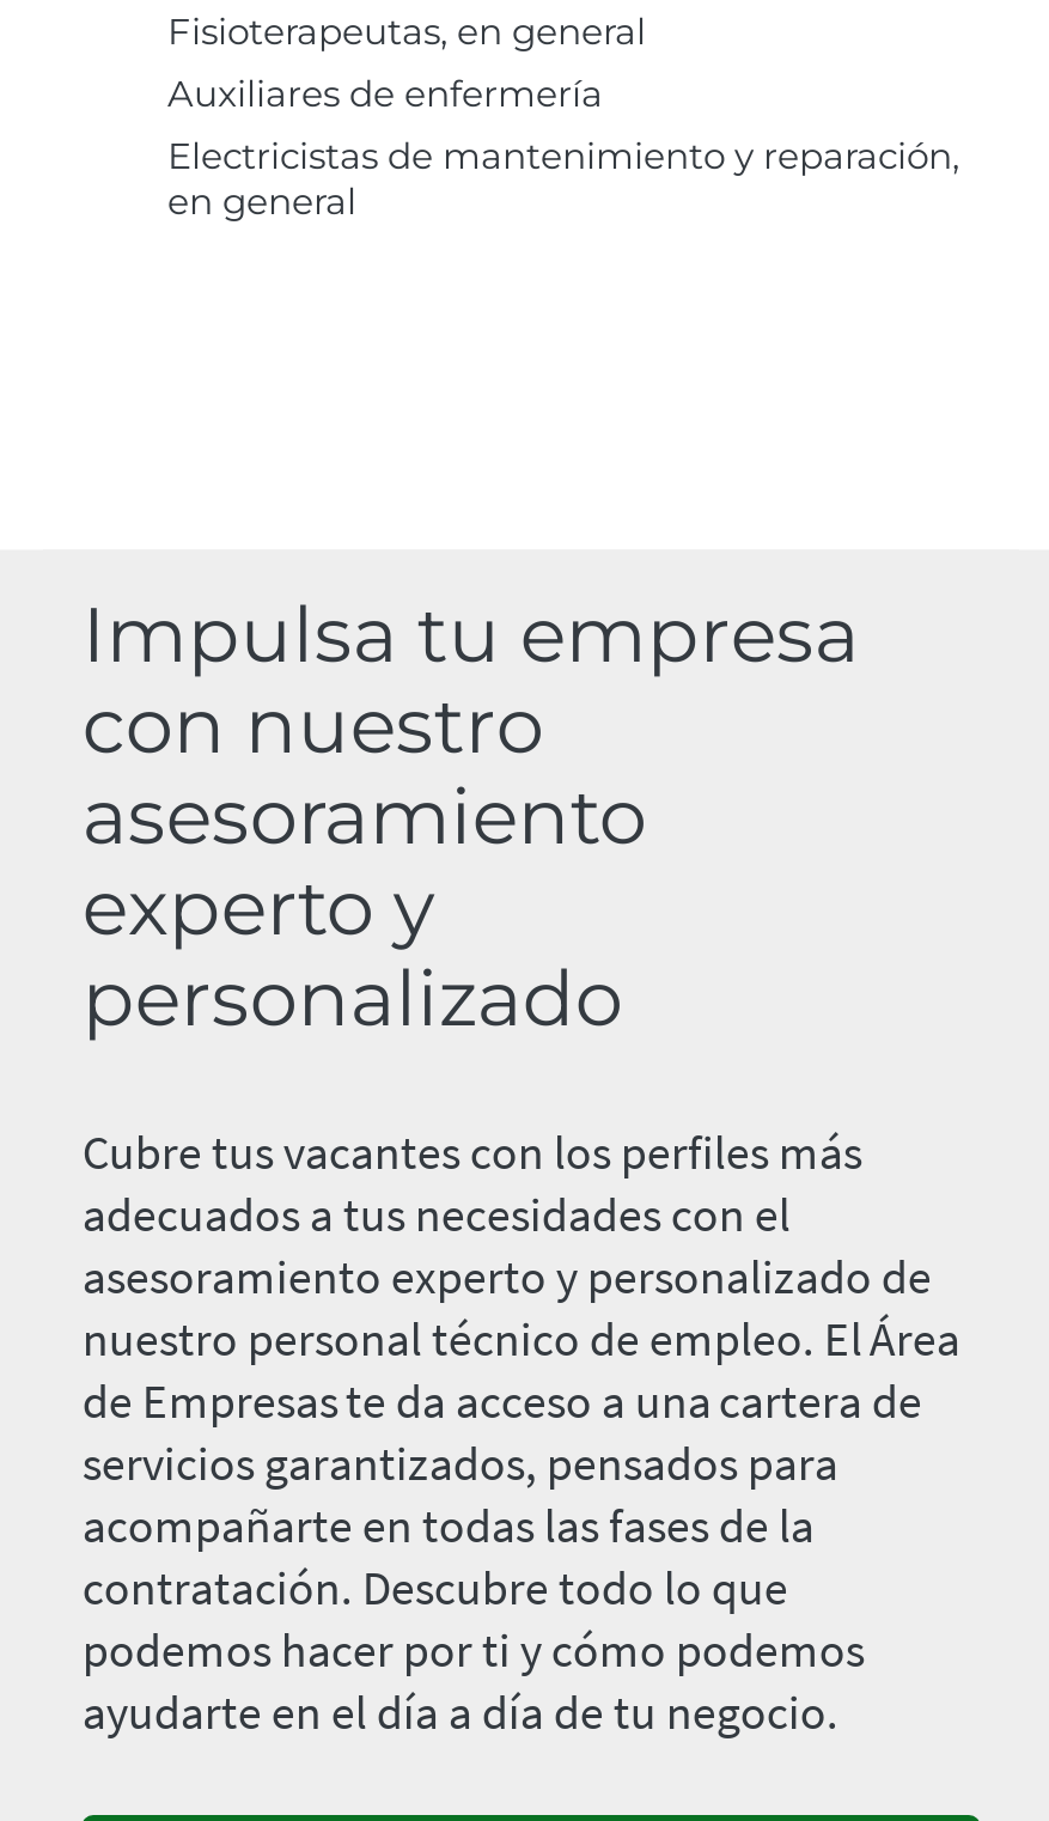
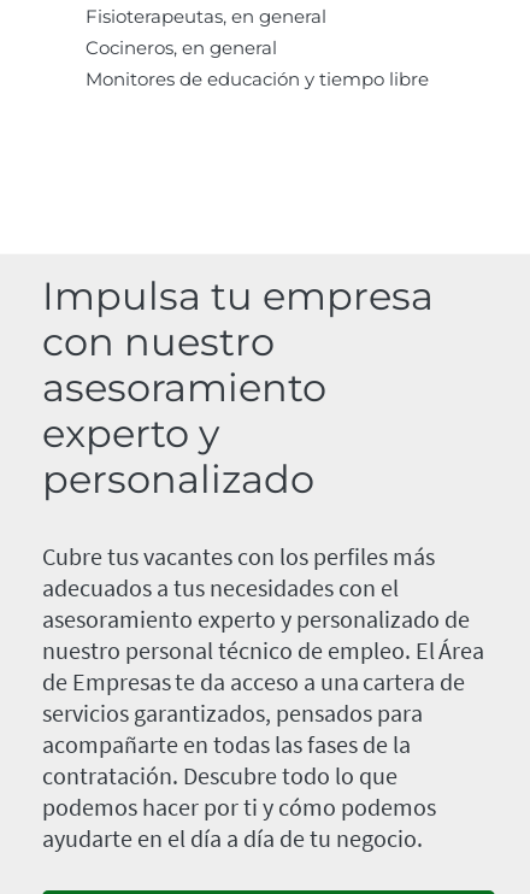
[167,71,959,224] Auxiliares de enfermería | Electricistas de mantenimiento y reparación, | en general -> [86,36,429,90] Cocineros, en general | Monitores de educación y tiempo libre

